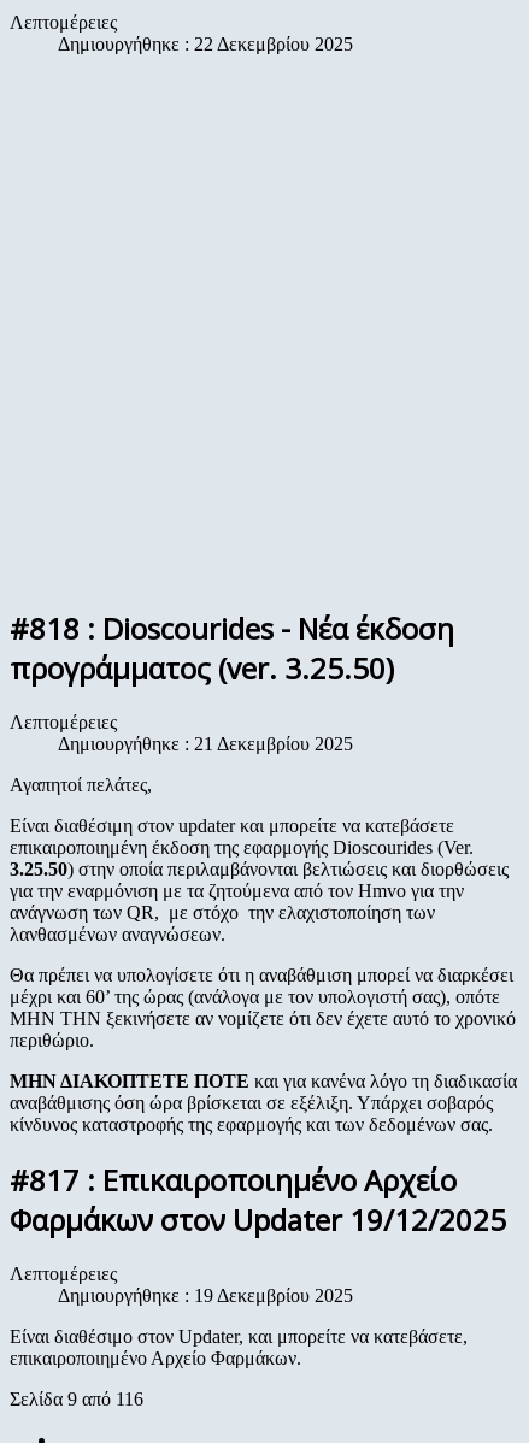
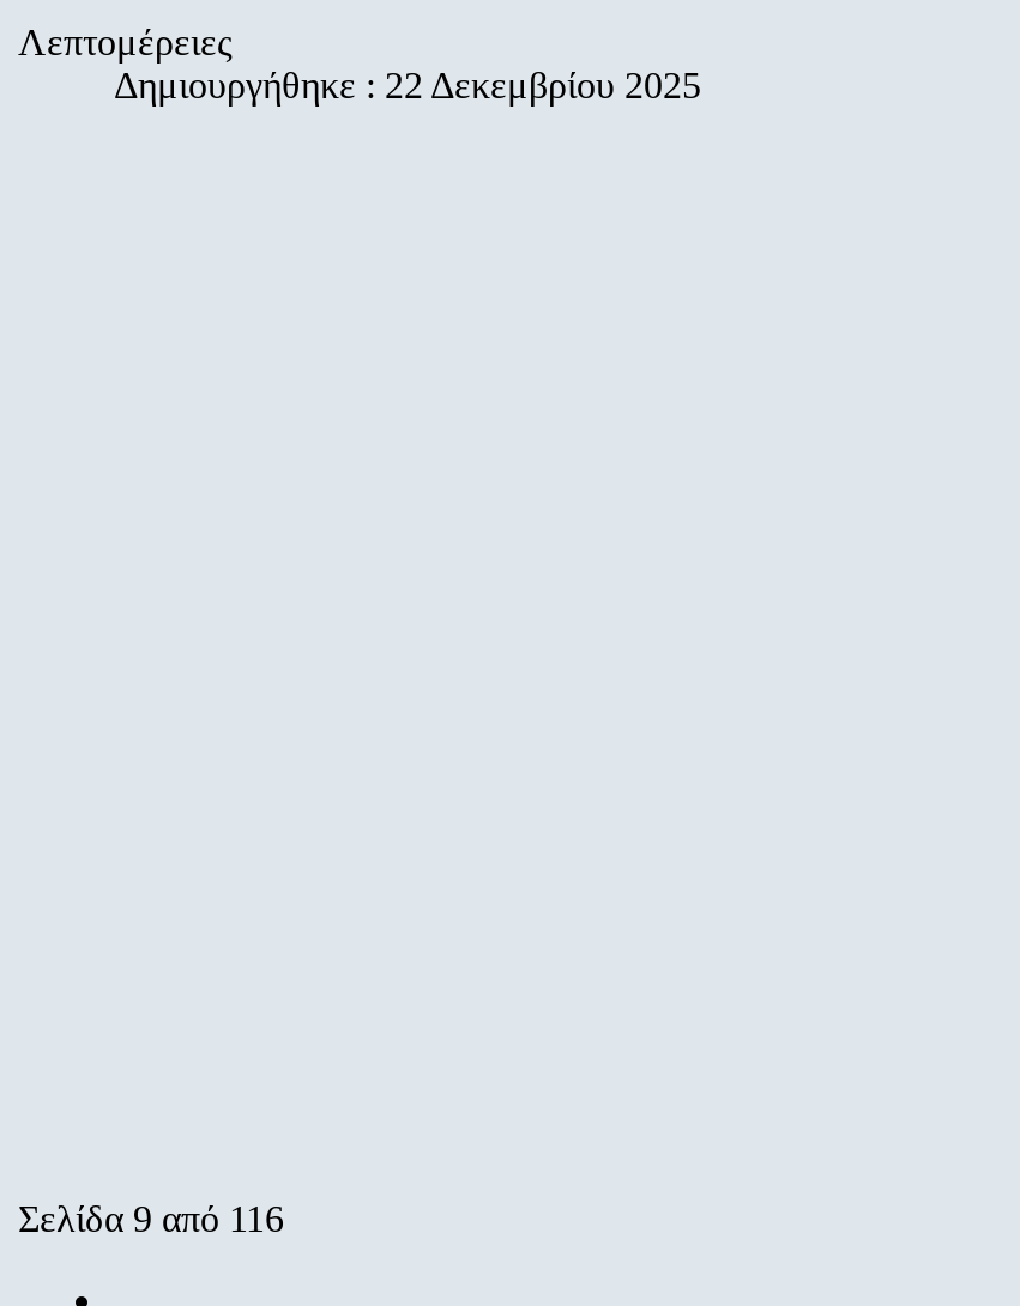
[10,608,517,1368] #818 : Dioscourides - Νέα έκδοση | προγράμματος (ver. 3.25.50) | Λεπτομέρειες | Δημιουργήθηκε : 21 Δεκεμβρίου 2025 | Αγαπητοί πελάτες, | Είναι διαθέσιμη στον updater και μπορείτε να κατεβάσετε | επικαιροποιημένη έκδοση της εφαρμογής Dioscourides (Ver. | 3.25.50) στην οποία περιλαμβάνονται βελτιώσεις και διορθώσεις | για την εναρμόνιση με τα ζητούμενα από τον Hmvo για την | ανάγνωση των QR, με στόχο την ελαχιστοποίηση των | λανθασμένων αναγνώσεων. | Θα πρέπει να υπολογίσετε ότι η αναβάθμιση μπορεί να διαρκέσει | μέχρι και 60’ της ώρας (ανάλογα με τον υπολογιστή σας), οπότε | ΜΗΝ ΤΗΝ ξεκινήσετε αν νομίζετε ότι δεν έχετε αυτό το χρονικό | περιθώριο. | ΜΗΝ ΔΙΑΚΟΠΤΕΤΕ ΠΟΤΕ και για κανένα λόγο τη διαδικασία | αναβάθμισης όση ώρα βρίσκεται σε εξέλιξη. Υπάρχει σοβαρός | κίνδυνος καταστροφής της εφαρμογής και των δεδομένων σας. | #817 : Επικαιροποιημένο Αρχείο | Φαρμάκων στον Updater 19/12/2025 | Λεπτομέρειες | Δημιουργήθηκε : 19 Δεκεμβρίου 2025 | Είναι διαθέσιμο στον Updater, και μπορείτε να κατεβάσετε, | επικαιροποιημένο Αρχείο Φαρμάκων. -> none

